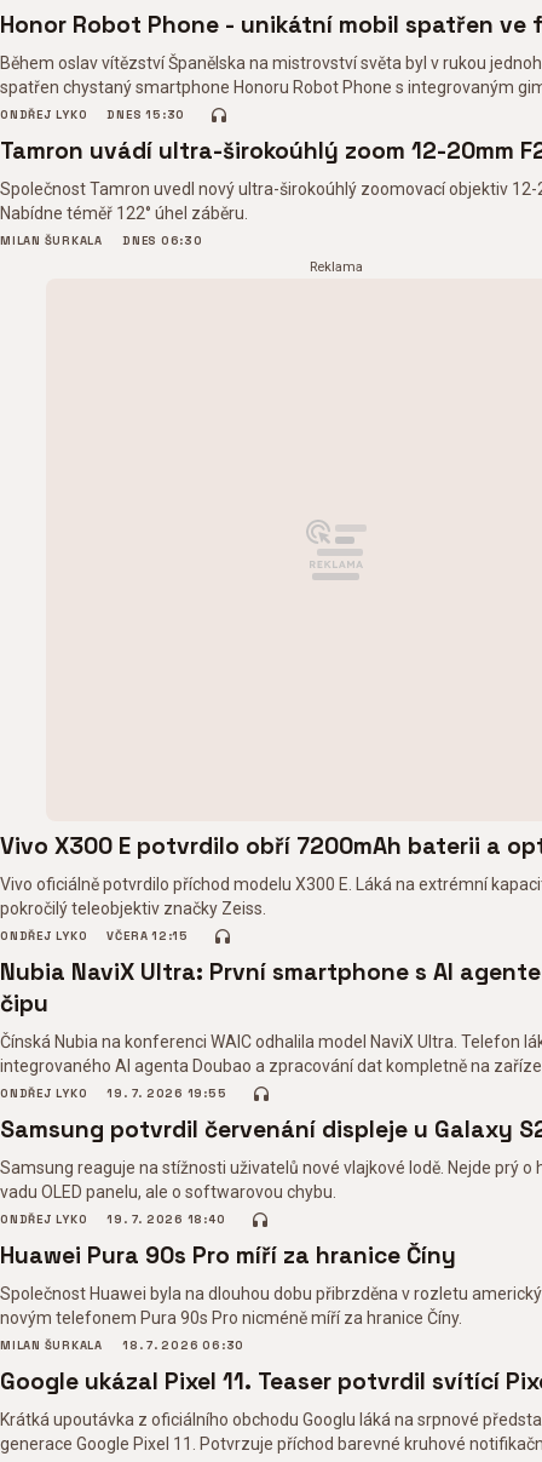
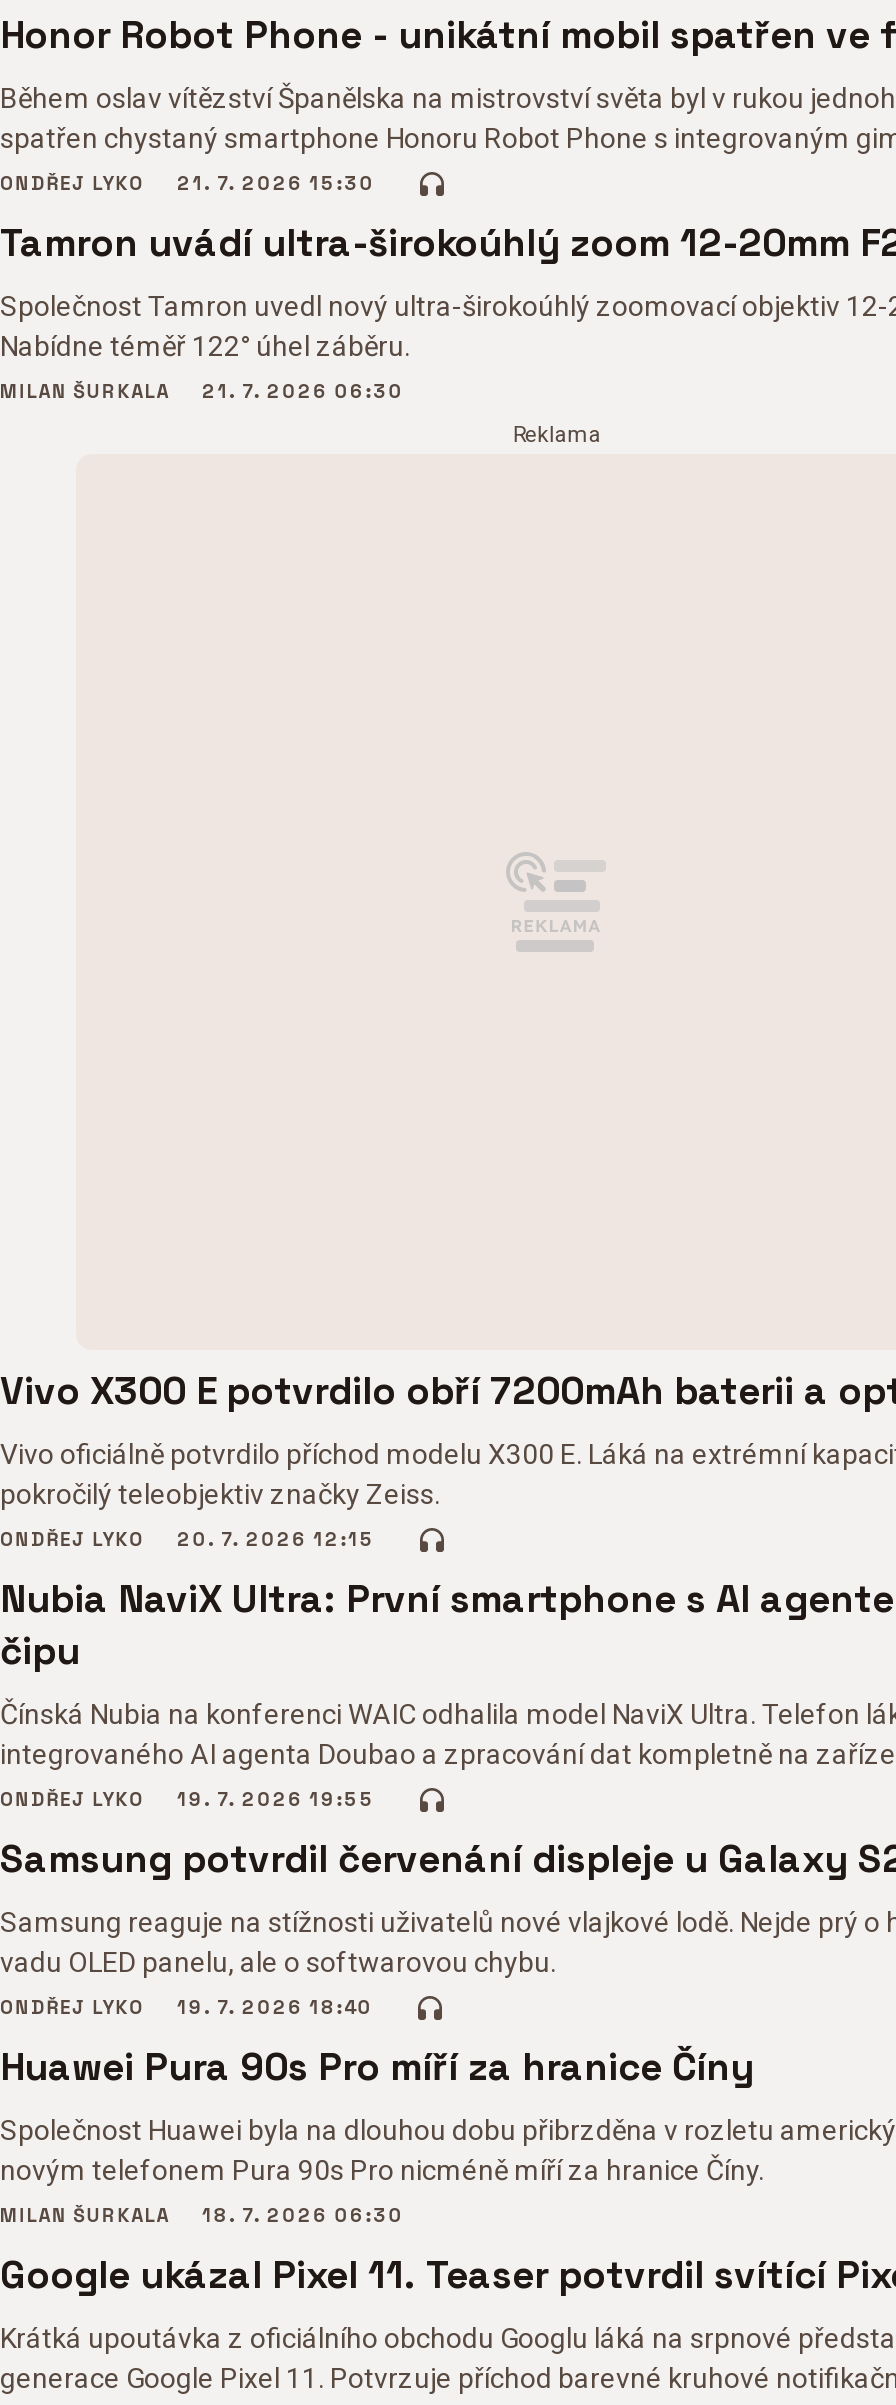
[0,108,185,122] ONDŘEJ LYKO DNES 15:30 -> [0,172,375,196] ONDŘEJ LYKO 21. 7. 2026 15:30
[0,234,203,248] MILAN ŠURKALA DNES 06:30 -> [0,380,404,404] MILAN ŠURKALA 21. 7. 2026 06:30
[0,929,189,944] ONDŘEJ LYKO VČERA 12:15 -> [0,1528,375,1552] ONDŘEJ LYKO 20. 7. 2026 12:15

